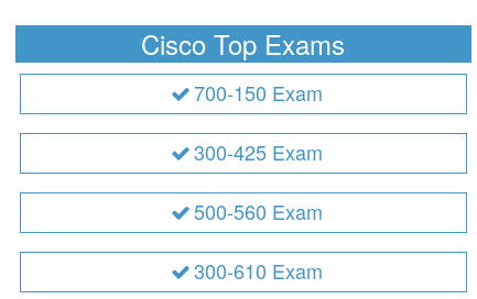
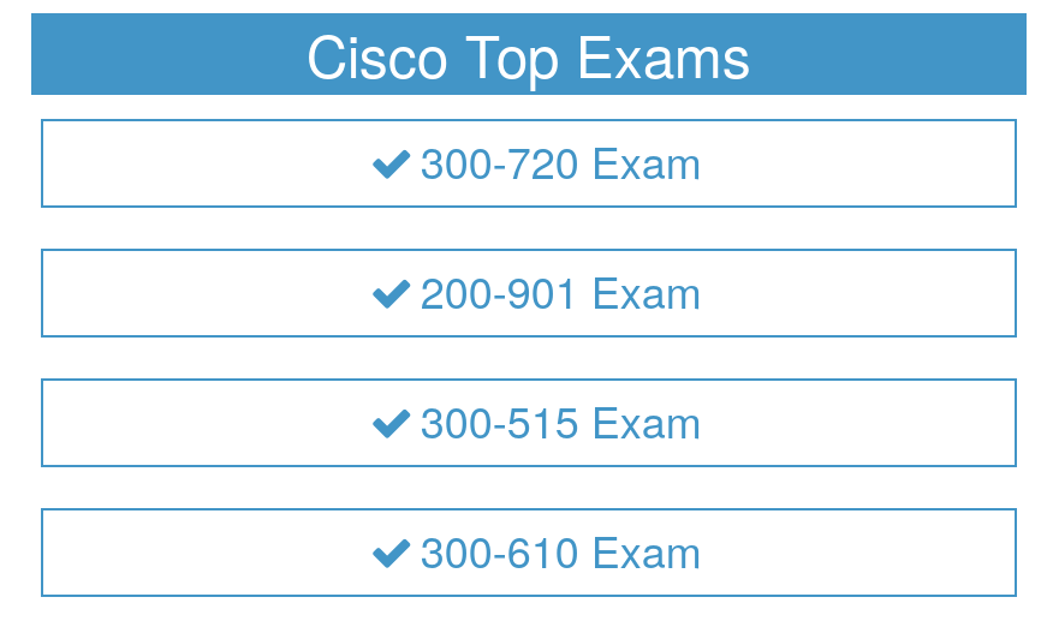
[194,78,323,106] 700-150 Exam -> [420,128,702,190] 300-720 Exam
[194,137,323,166] 300-425 Exam -> [420,258,702,320] 200-901 Exam
[194,197,323,225] 500-560 Exam -> [420,388,702,451] 300-515 Exam

